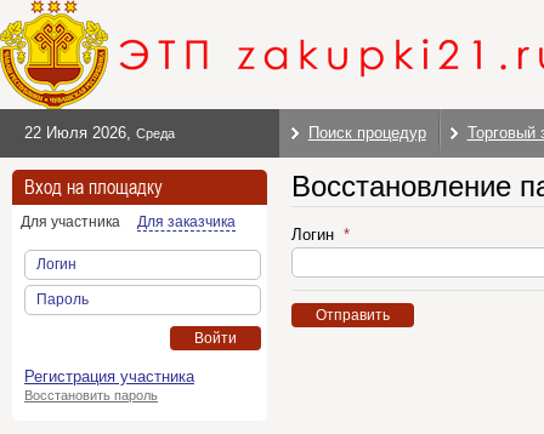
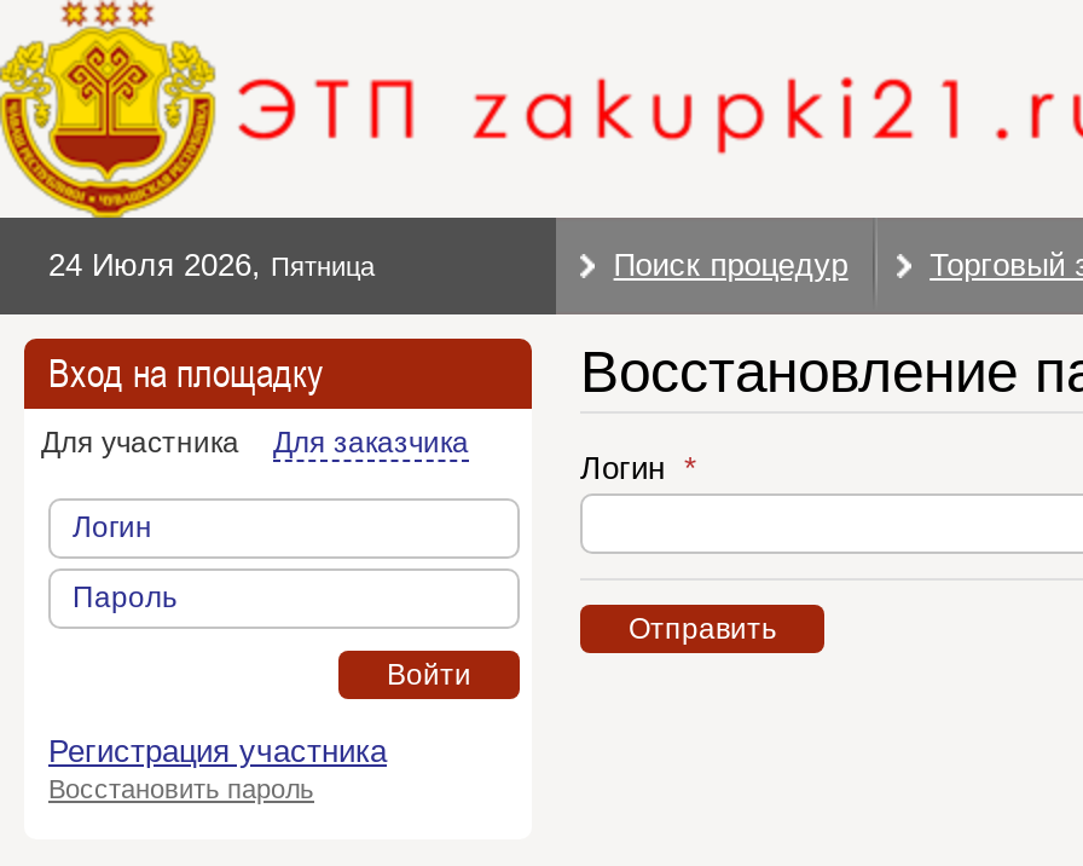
[24,124,175,142] 22 Июля 2026, Среда -> [48,247,375,283] 24 Июля 2026, Пятница

